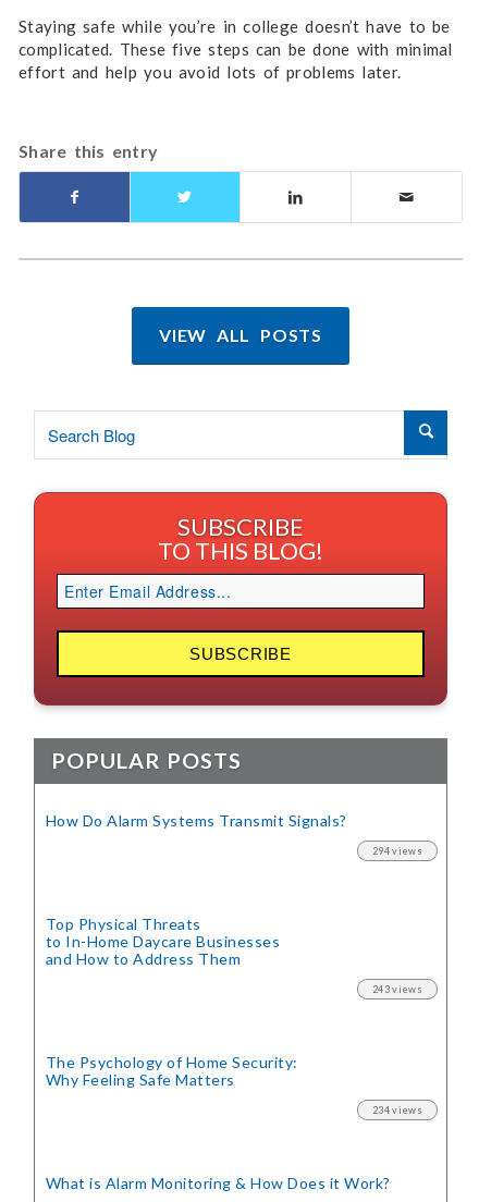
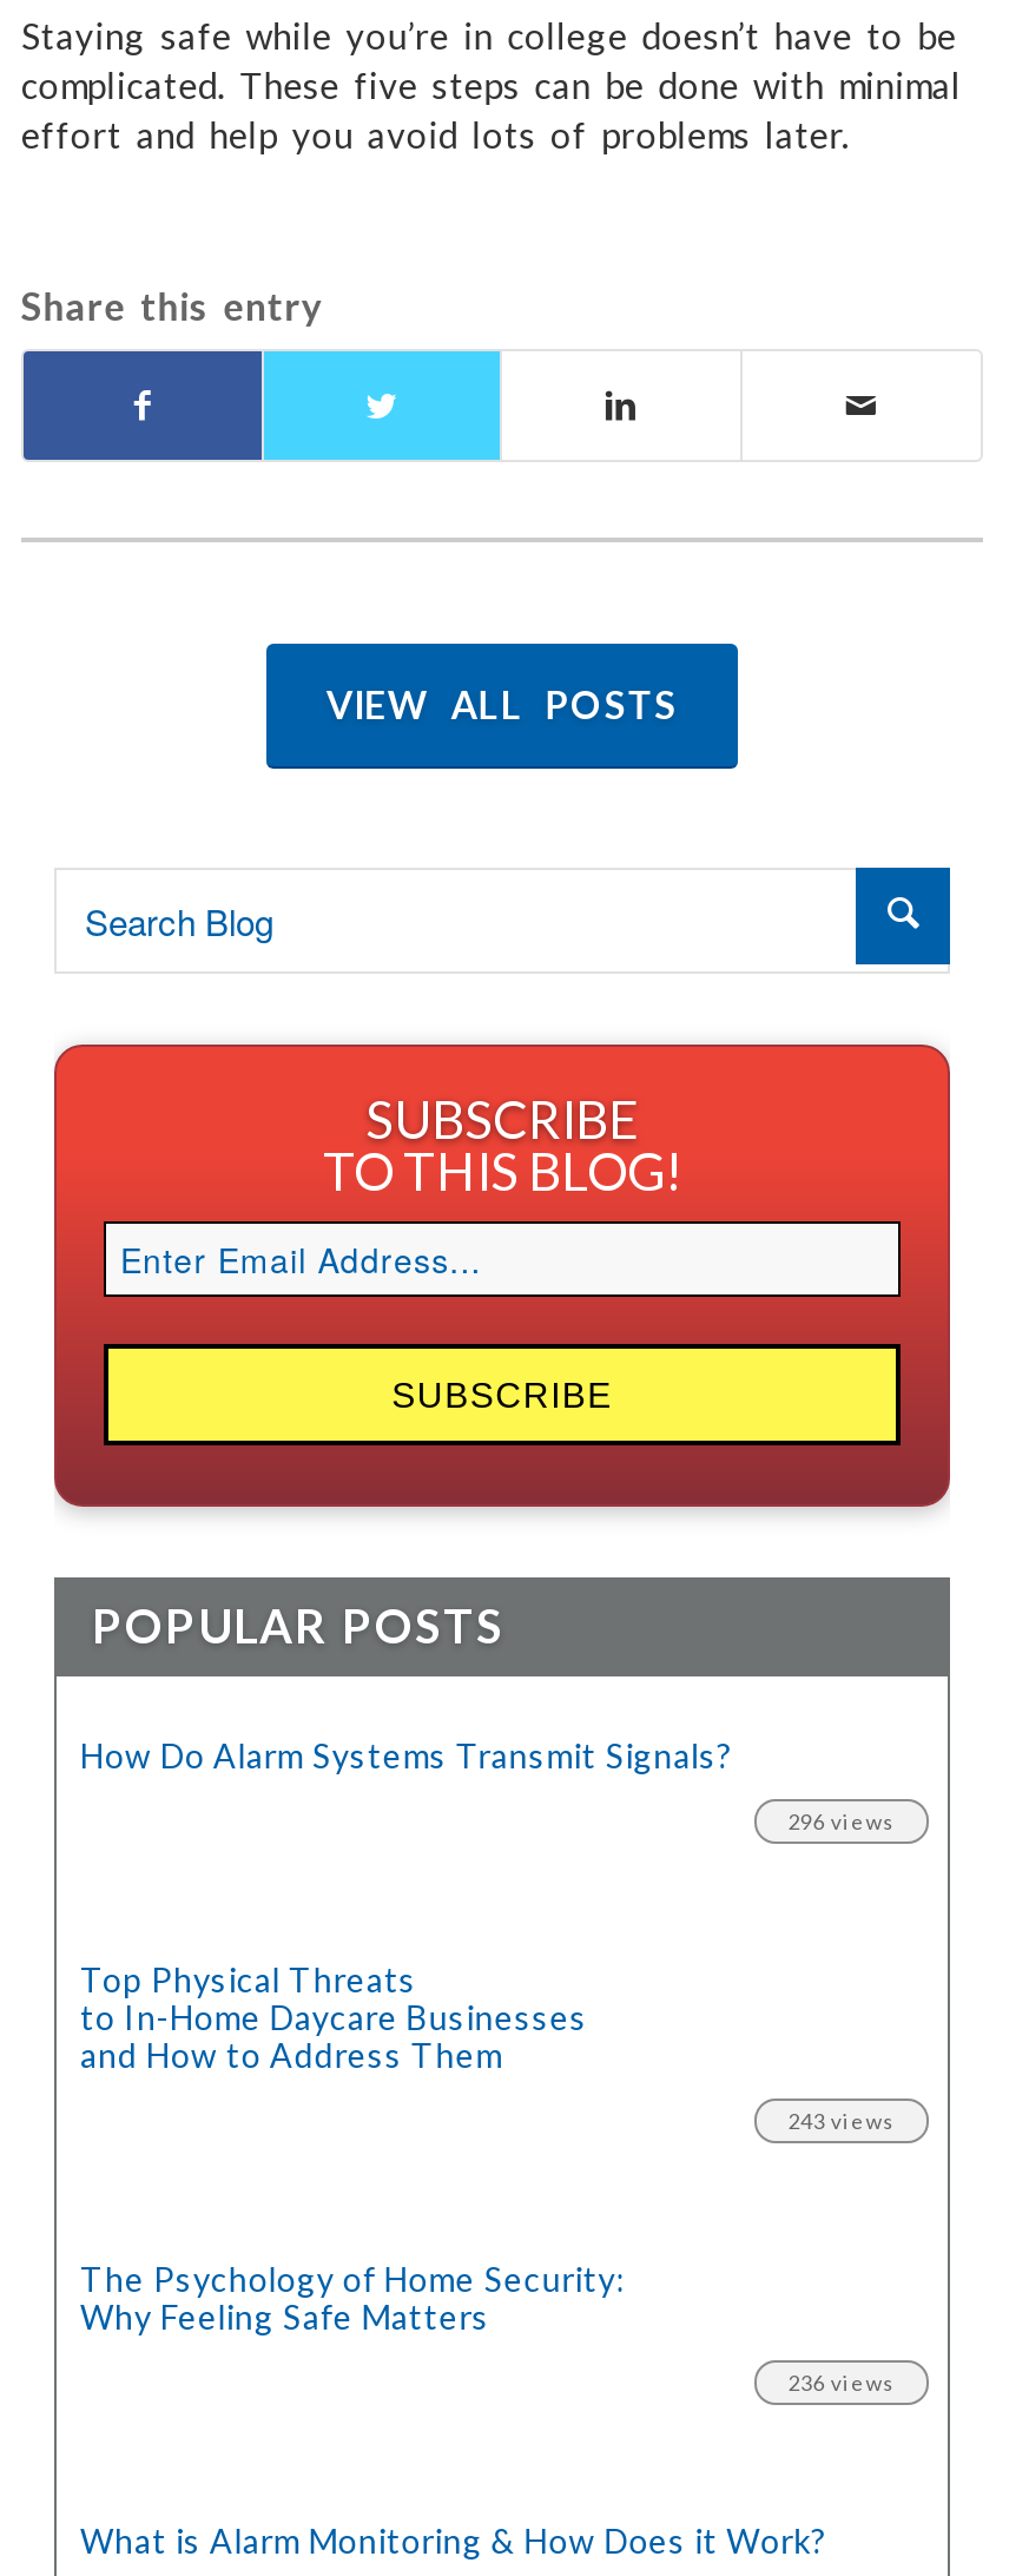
[372,845,422,857] 294 views -> [788,1808,896,1834] 296 views
[372,1104,422,1116] 234 views -> [788,2369,896,2395] 236 views

